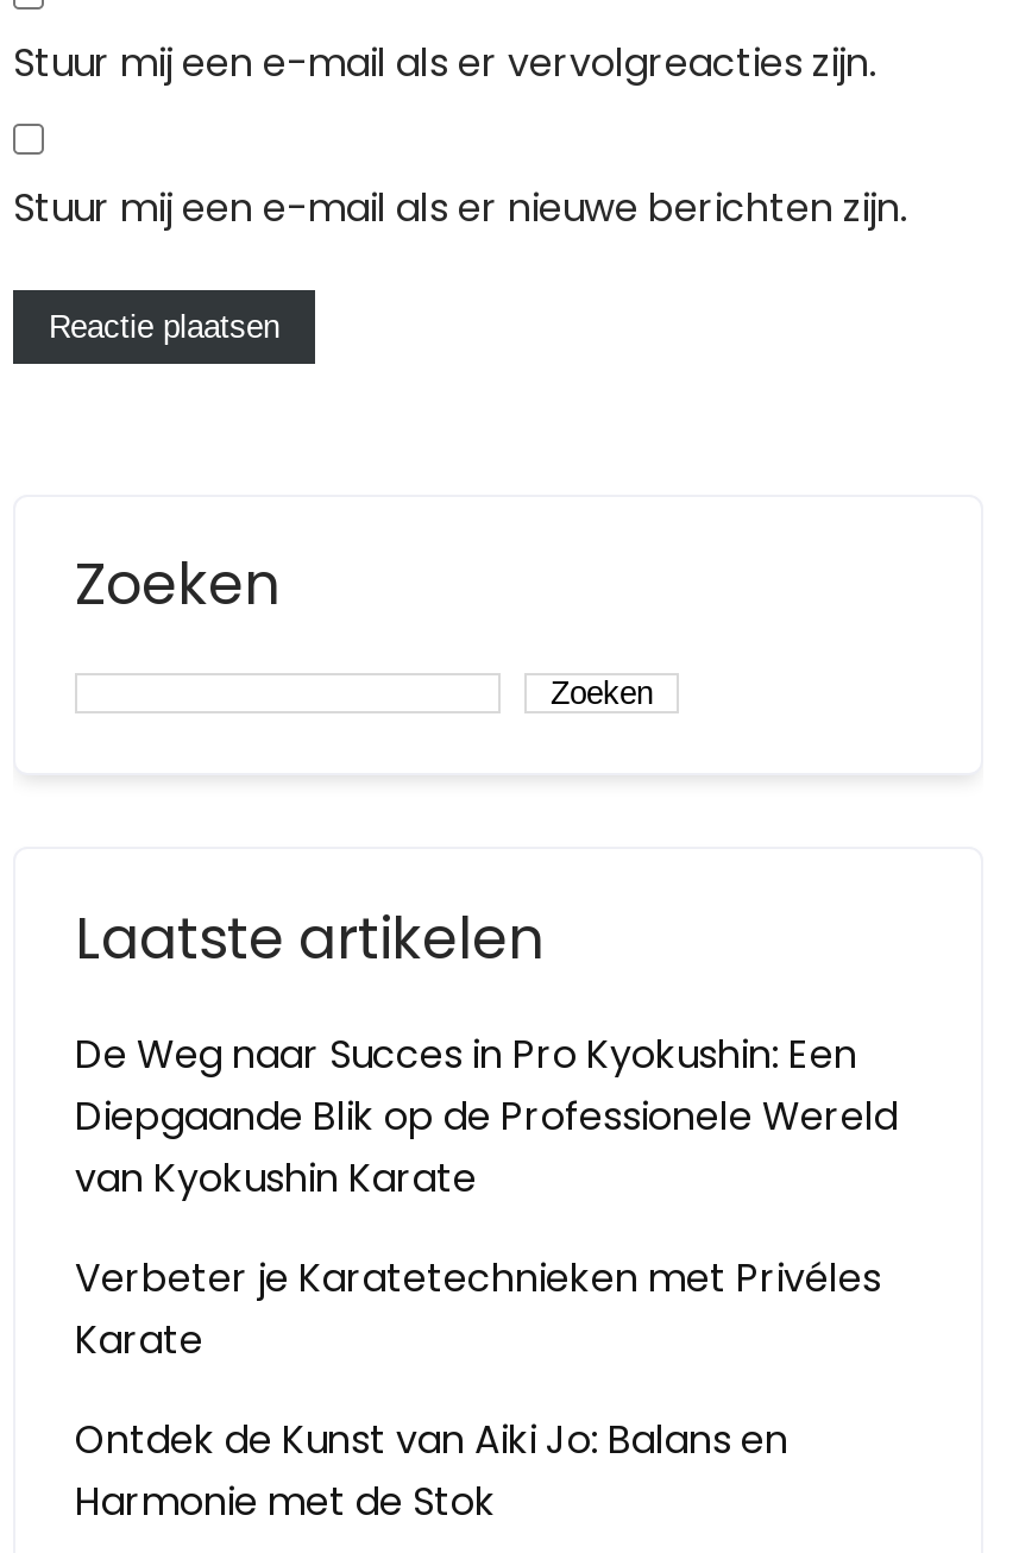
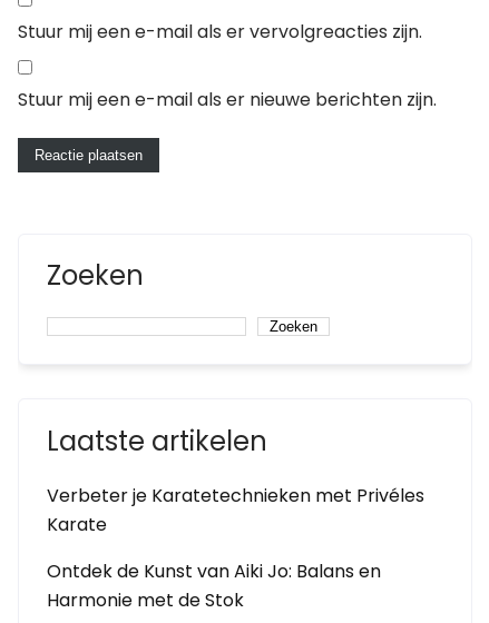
[75,1027,898,1206] De Weg naar Succes in Pro Kyokushin: Een | Diepgaande Blik op de Professionele Wereld | van Kyokushin Karate -> none

